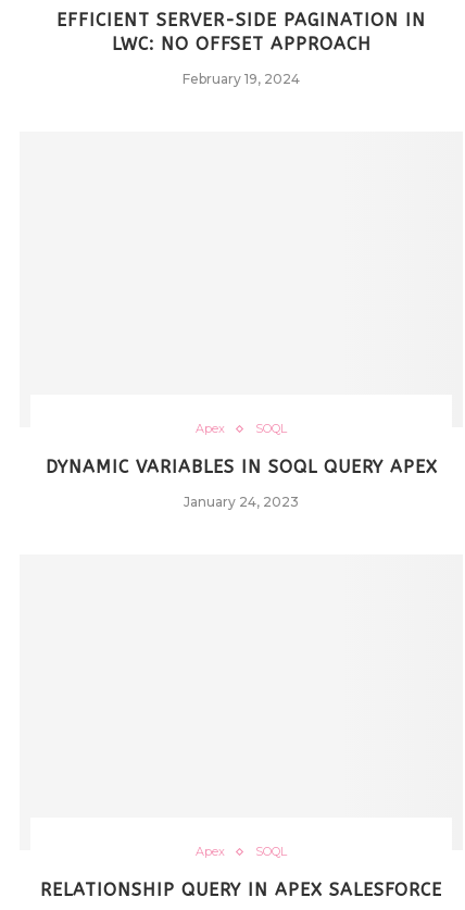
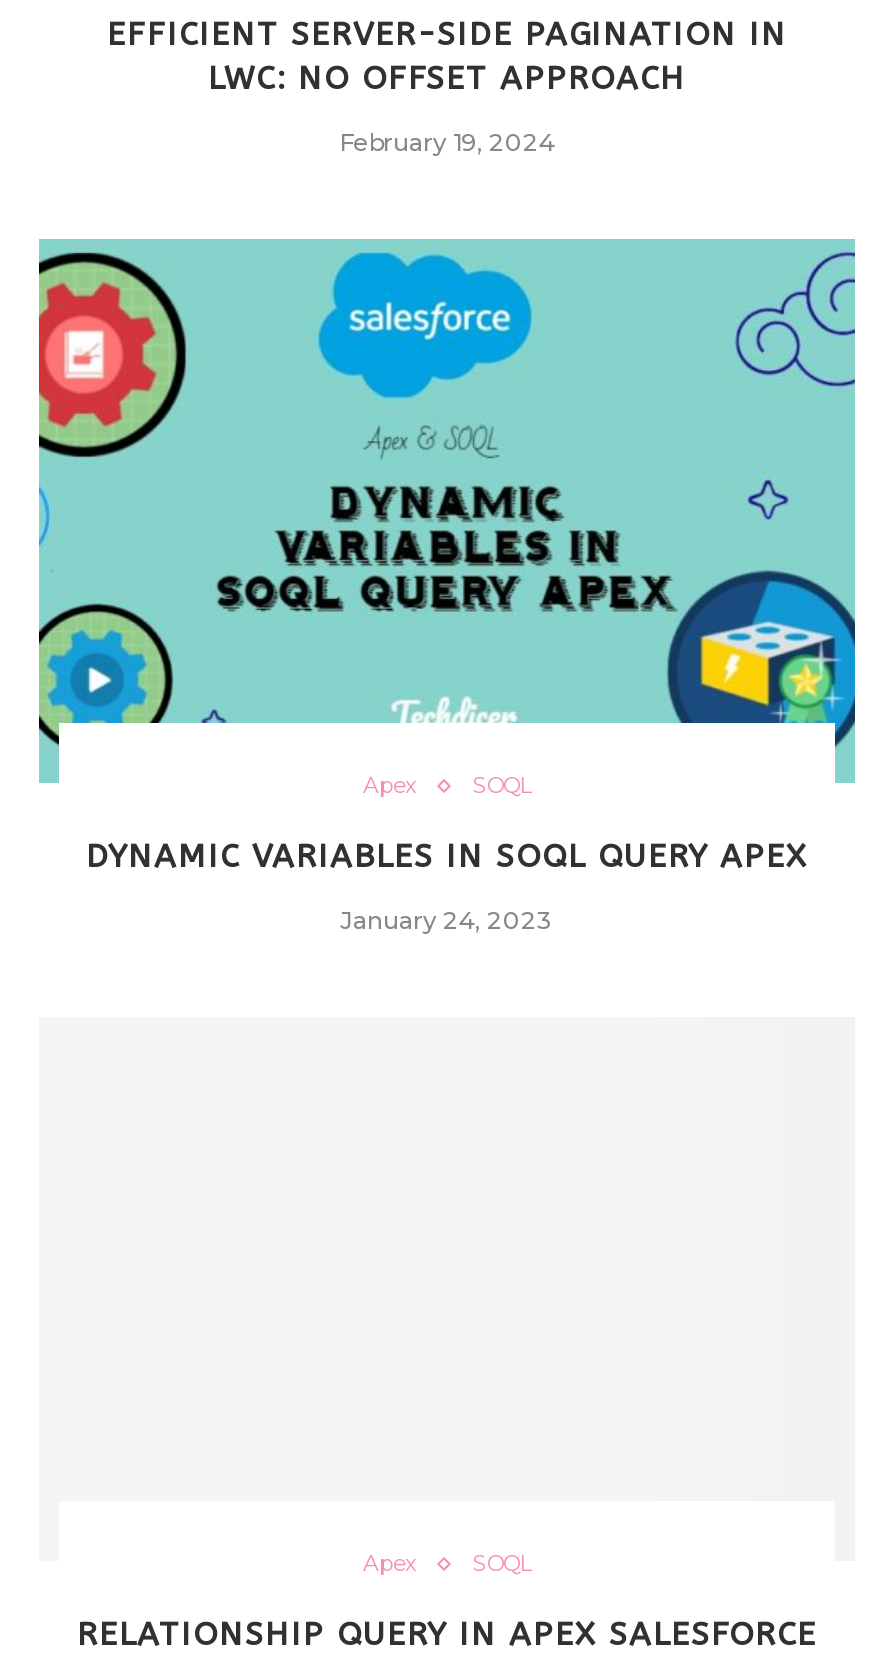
none -> [37,237,857,783] [image]

